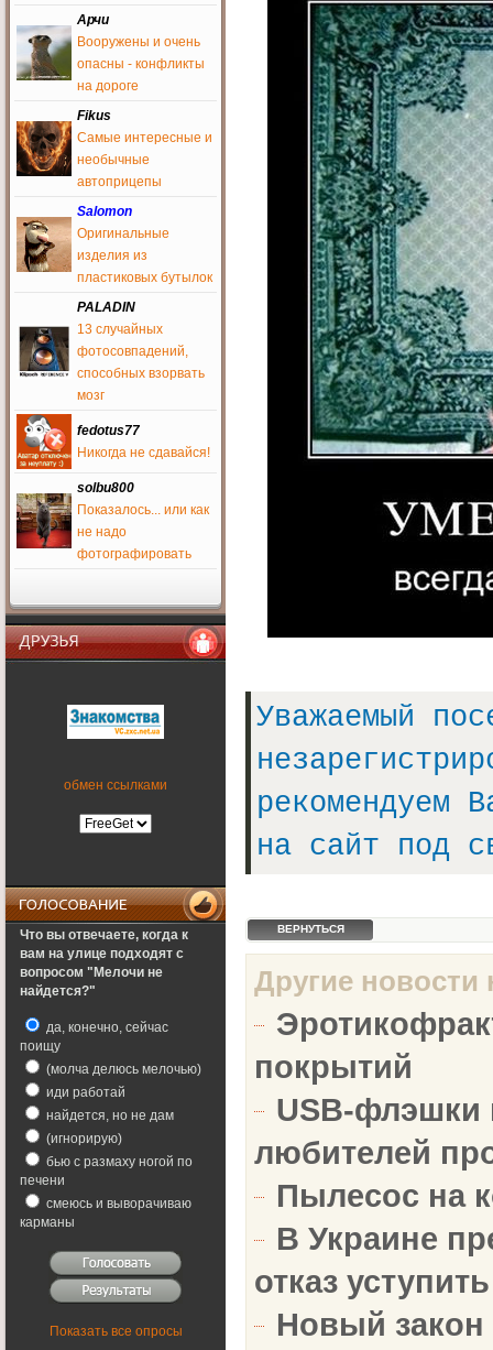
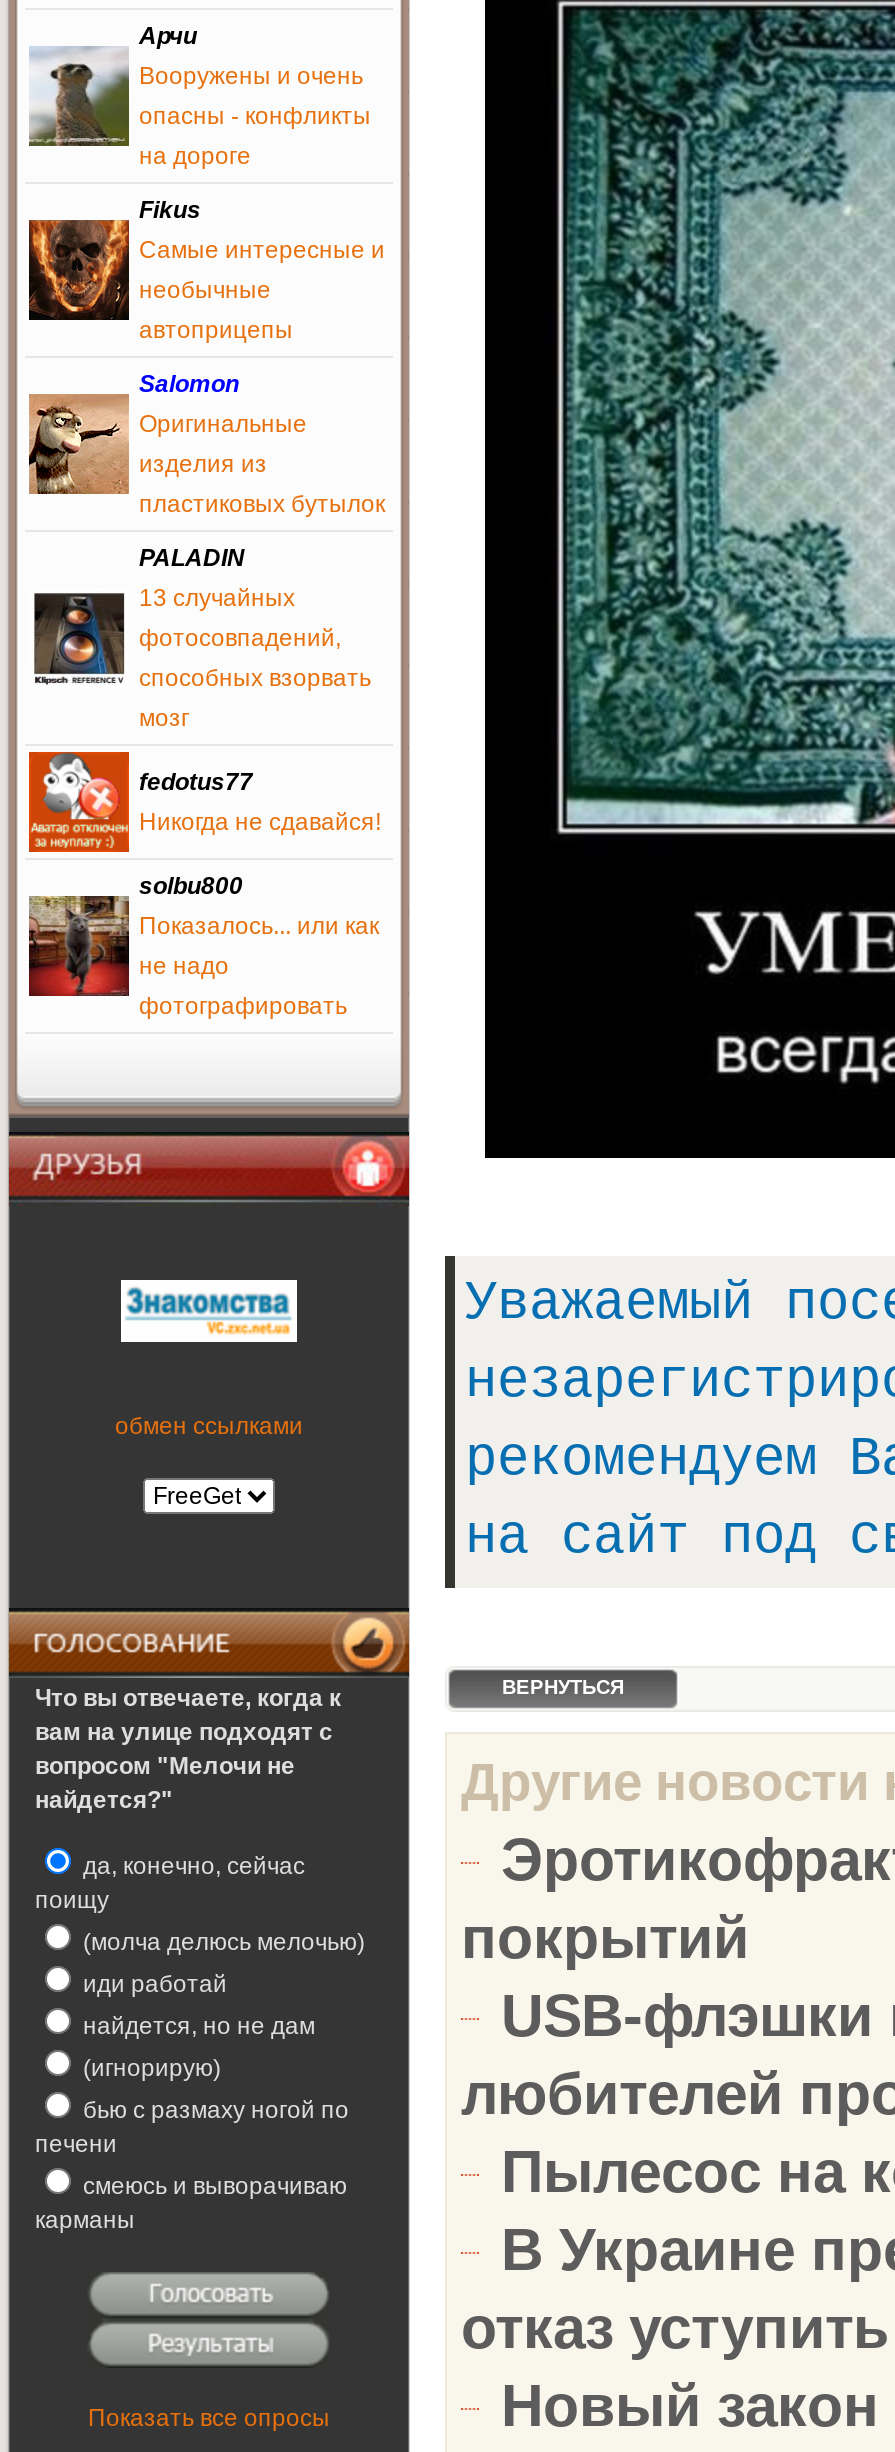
[18,220,53,273] [image] -> [27,402,95,496] [image]

